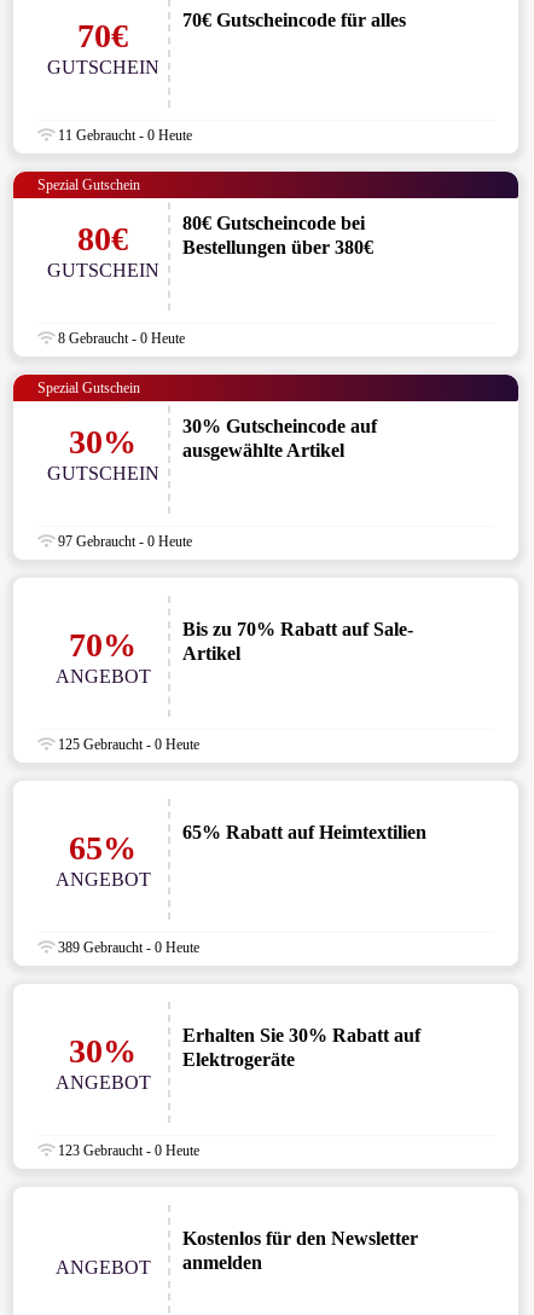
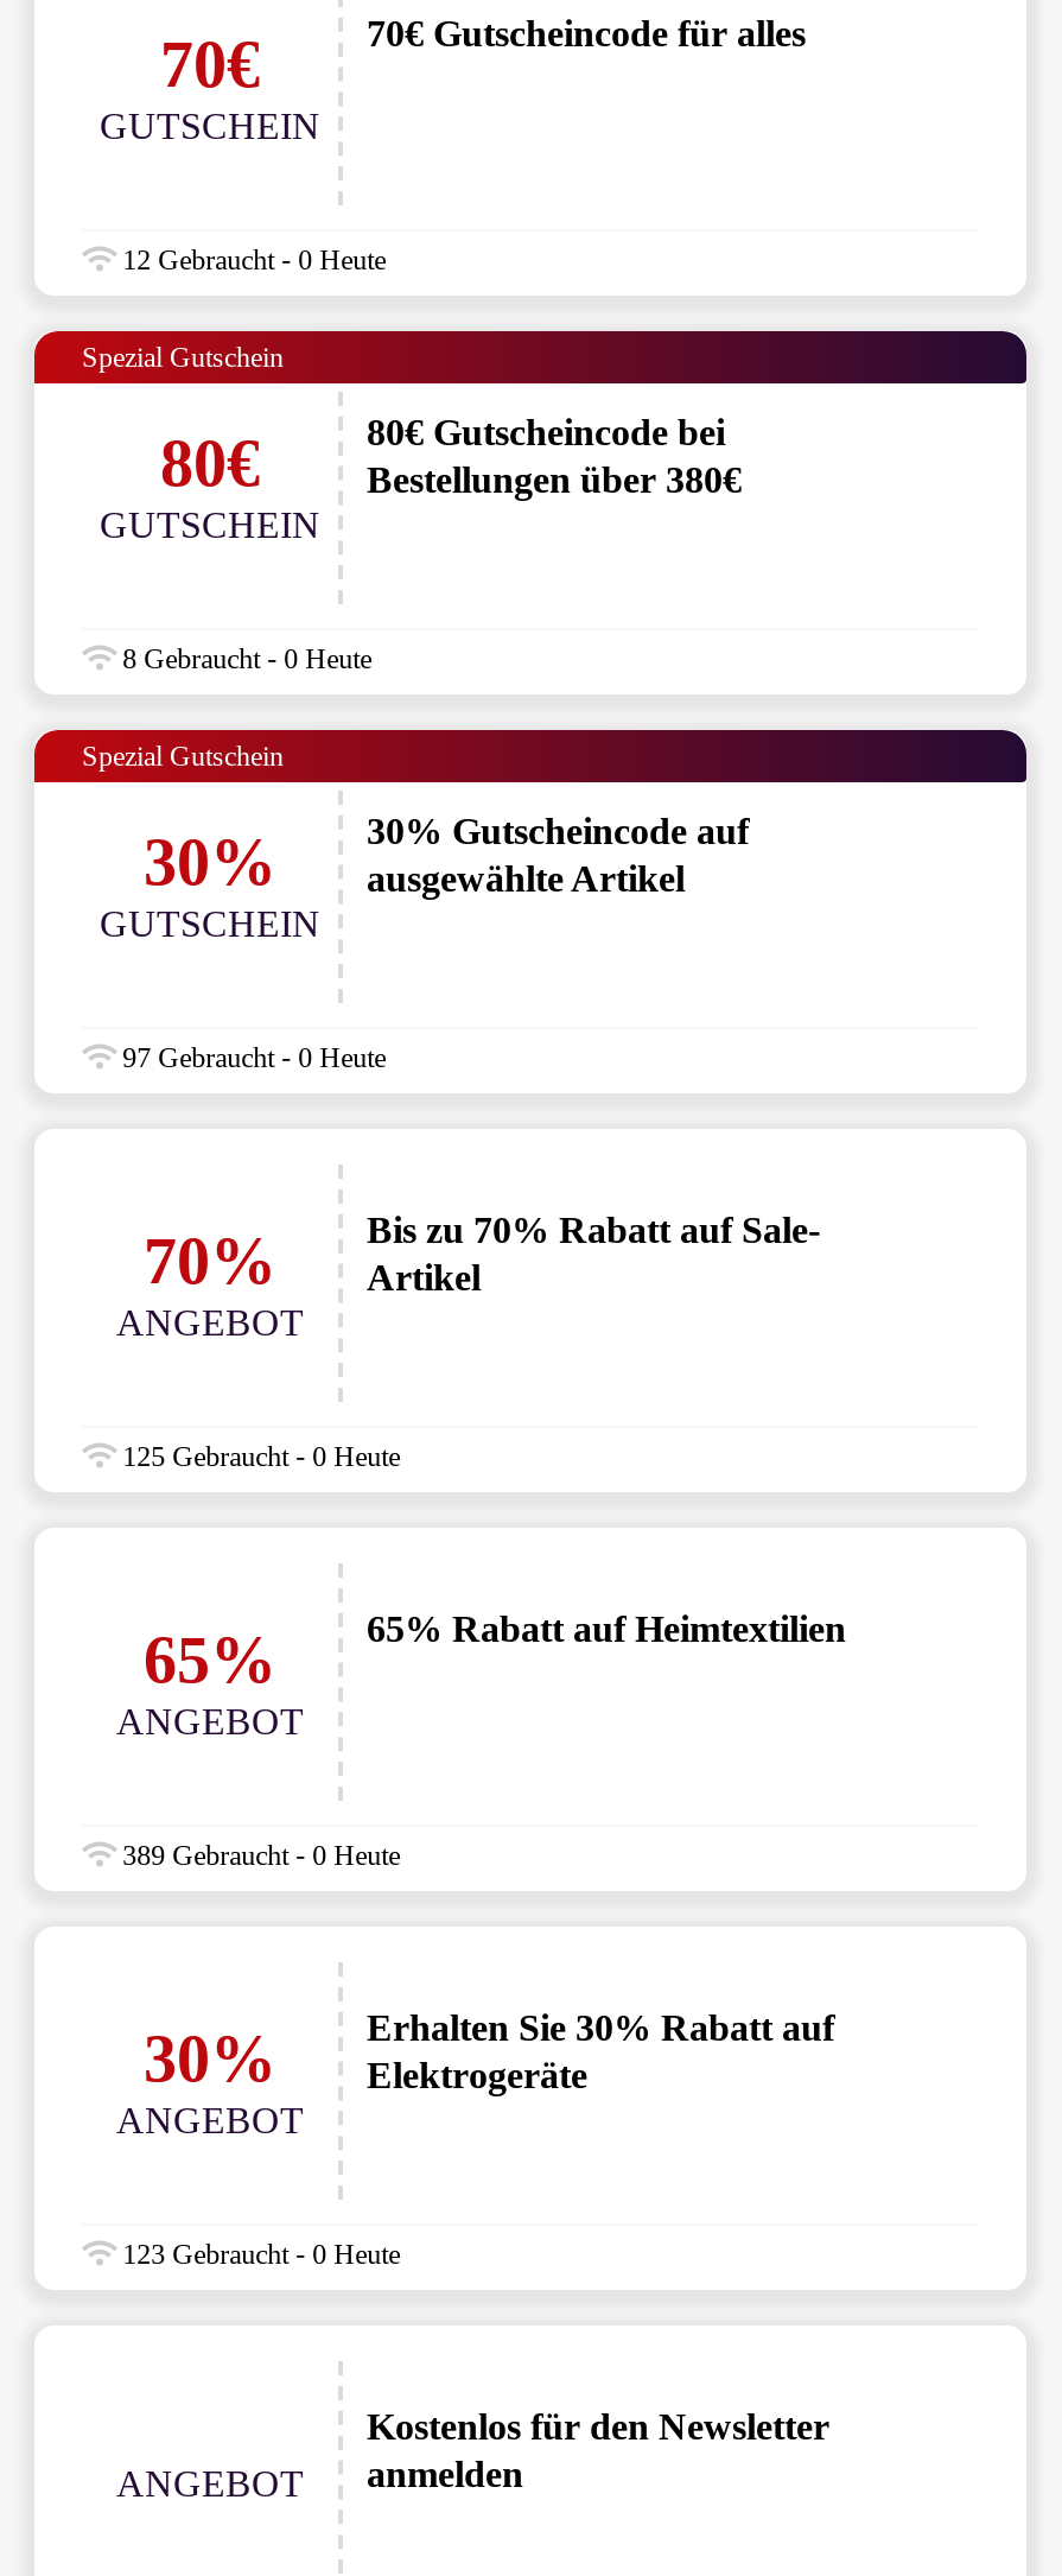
[55,127,192,144] 11 Gebraucht - 0 Heute -> [116,244,386,277] 12 Gebraucht - 0 Heute

